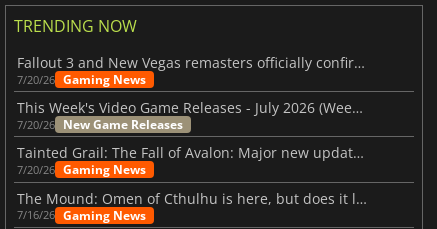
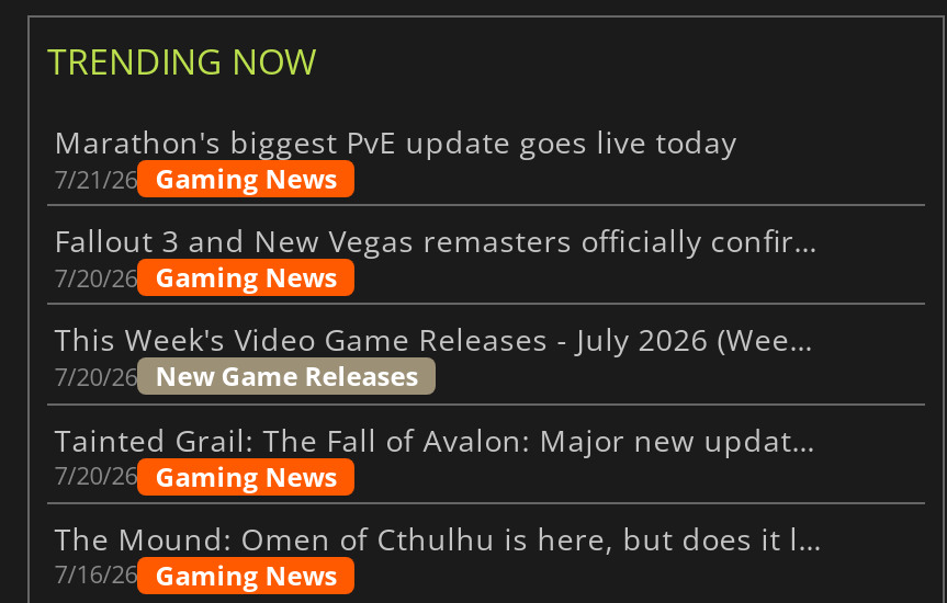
none -> [54,121,737,198] Marathon's biggest PvE update goes live today | 7/21/26 Gaming News

